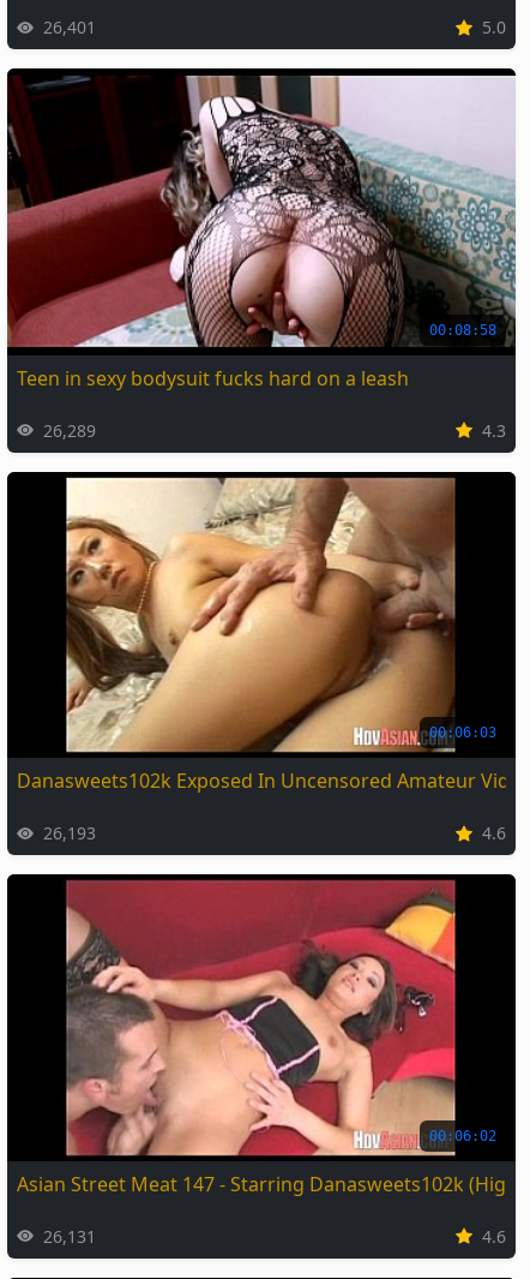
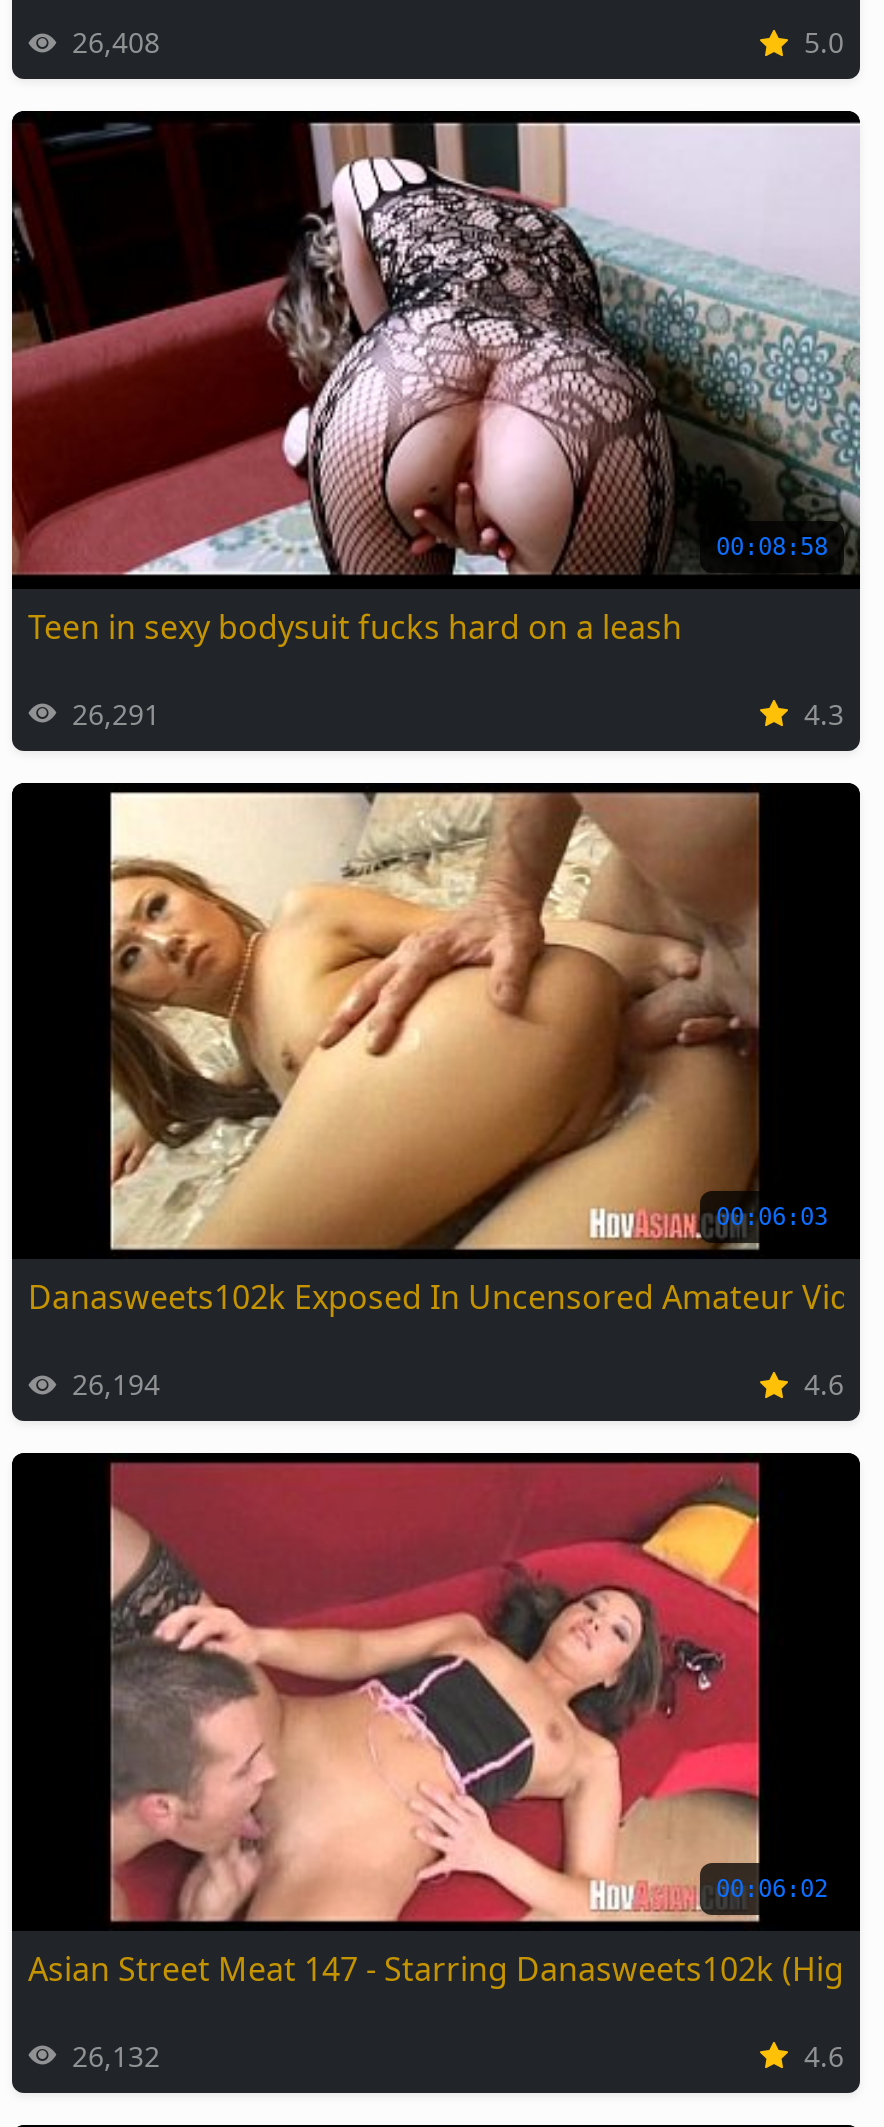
[38,16,96,38] 26,401 -> [64,23,160,61] 26,408
[38,419,96,441] 26,289 -> [64,694,160,732] 26,291
[38,821,96,844] 26,193 -> [64,1365,160,1403] 26,194
[38,1224,96,1247] 26,131 -> [64,2036,160,2074] 26,132

